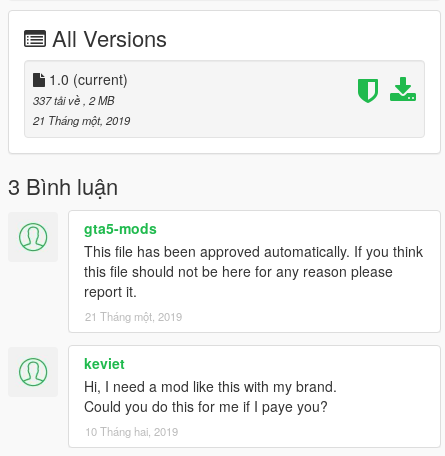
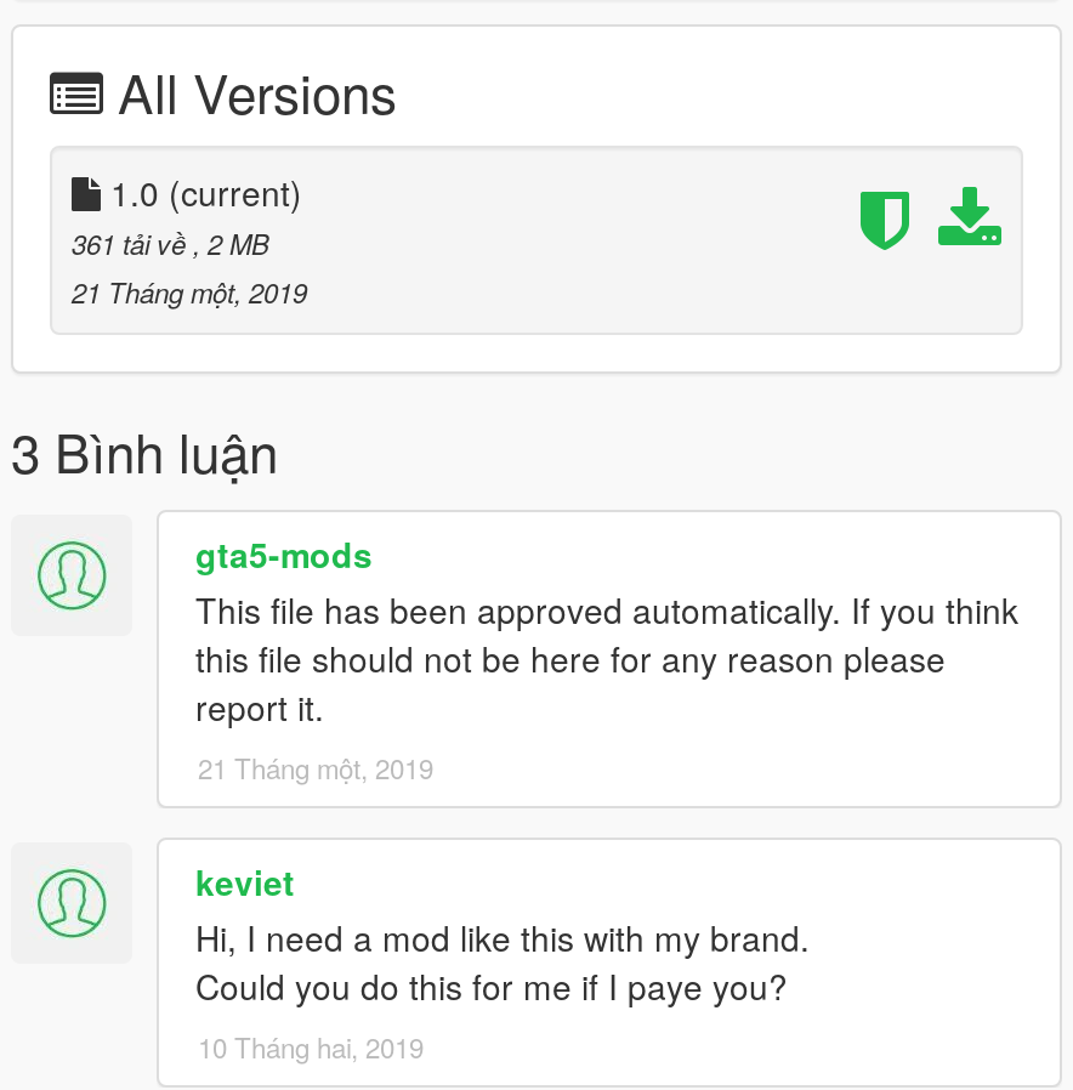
[33,92,114,108] 337 tải về, 2 MB -> [72,224,268,263] 361 tải về, 2 MB

